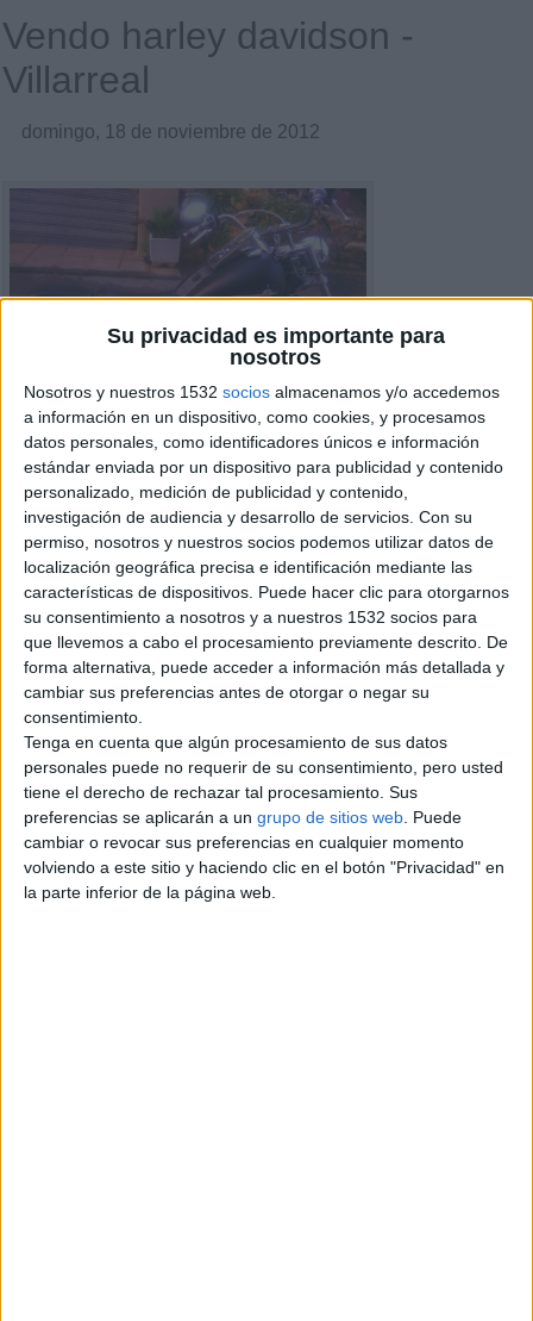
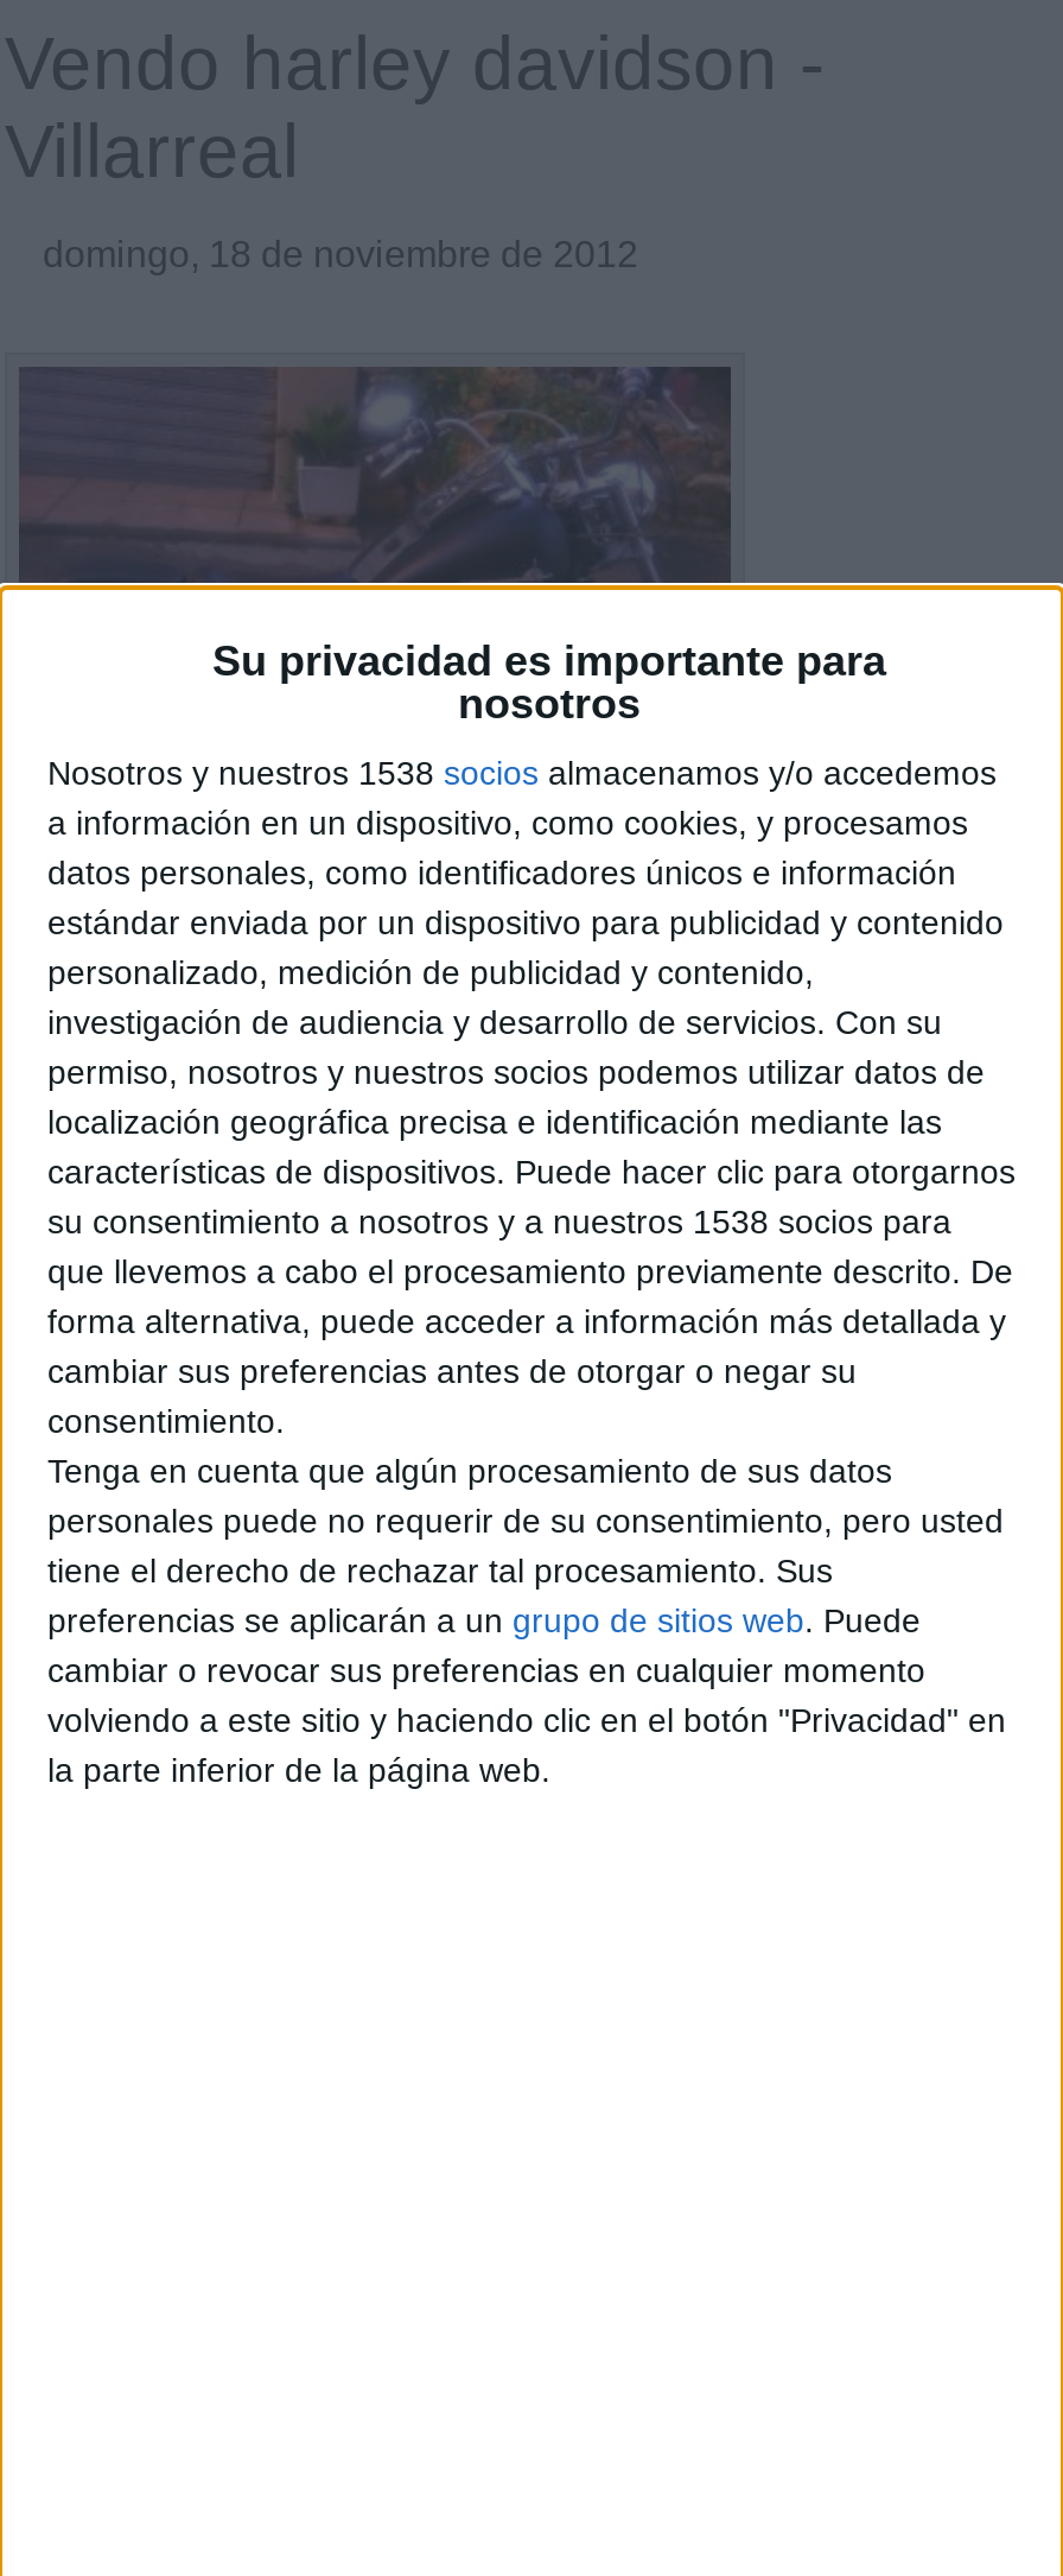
[24,383,500,402] Nosotros y nuestros 1532 socios almacenamos y/o accedemos -> [47,755,997,793] Nosotros y nuestros 1538 socios almacenamos y/o accedemos
[24,608,477,627] su consentimiento a nosotros y a nuestros 1532 socios para -> [47,1203,951,1241] su consentimiento a nosotros y a nuestros 1538 socios para

